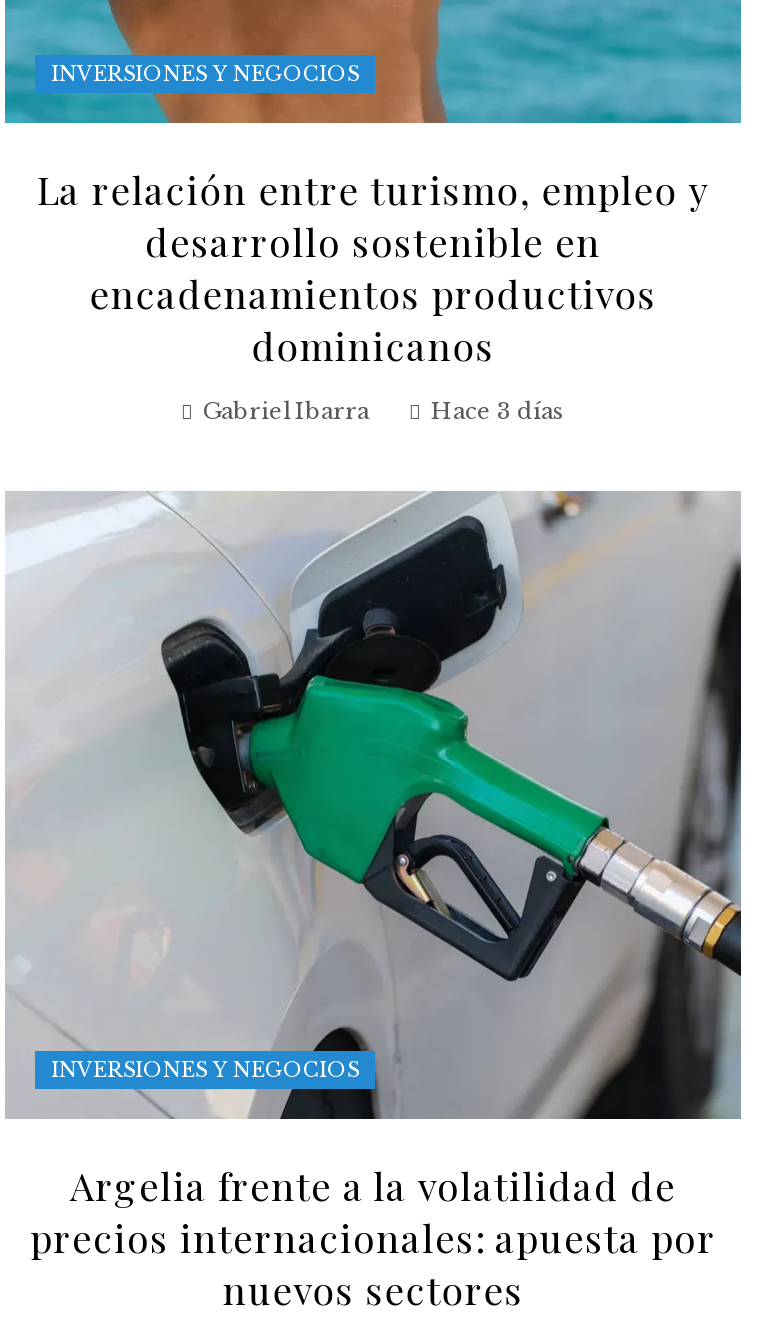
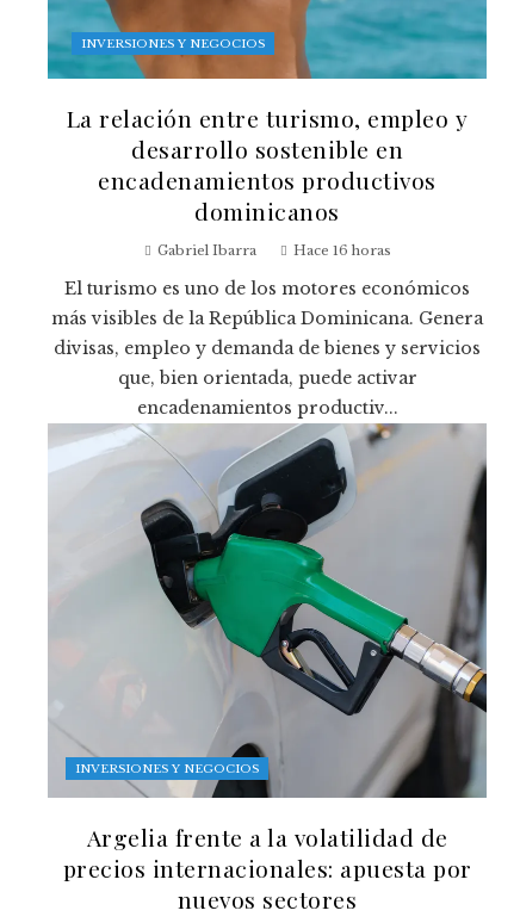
[431,397,565,425] Hace 3 días -> [51,243,483,419] Hace 16 horas | El turismo es uno de los motores económicos | más visibles de la República Dominicana. Genera | divisas, empleo y demanda de bienes y servicios | que, bien orientada, puede activar | encadenamientos productiv...

